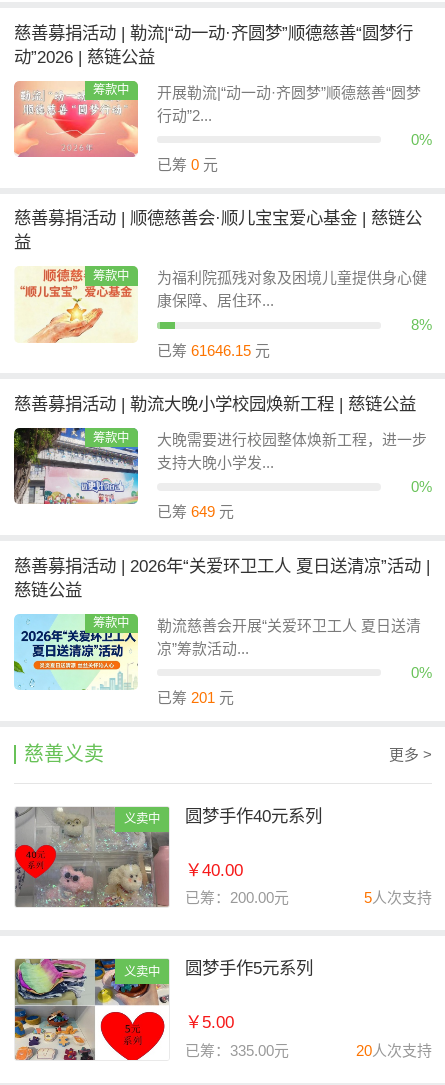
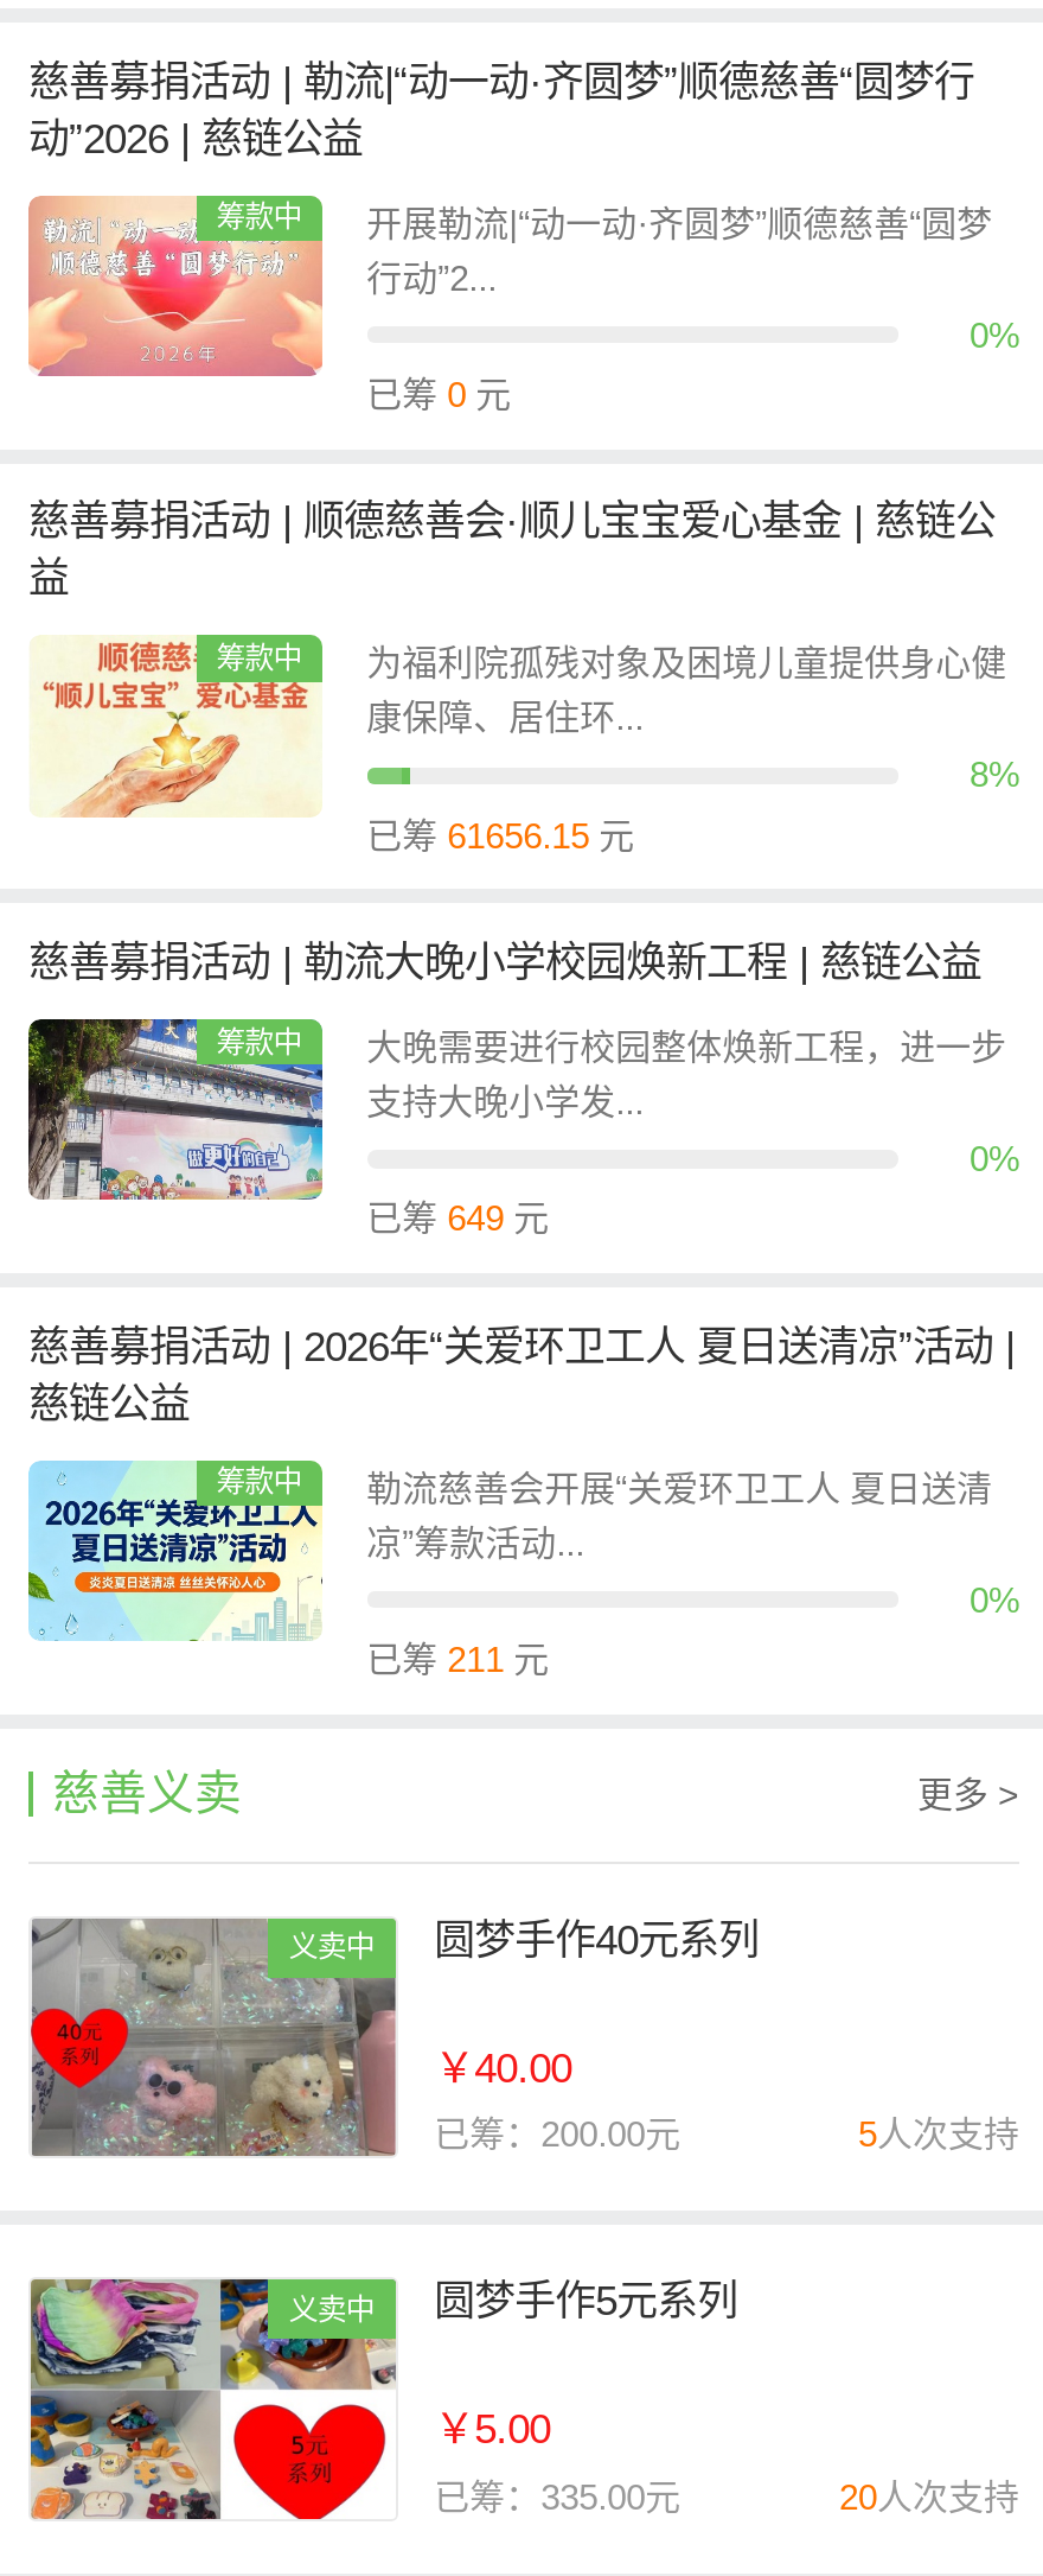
[157,342,270,359] 已筹61646.15元 -> [367,814,635,855] 已筹61656.15元
[157,689,234,706] 已筹201元 -> [367,1638,549,1679] 已筹211元

